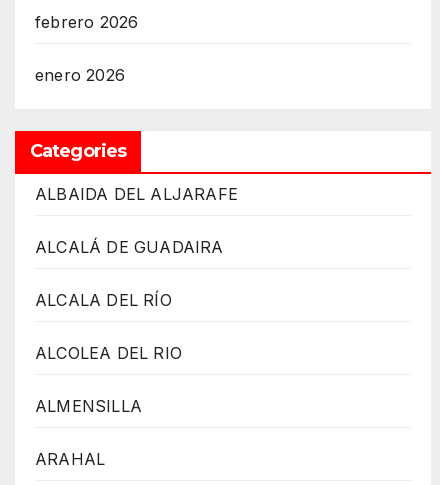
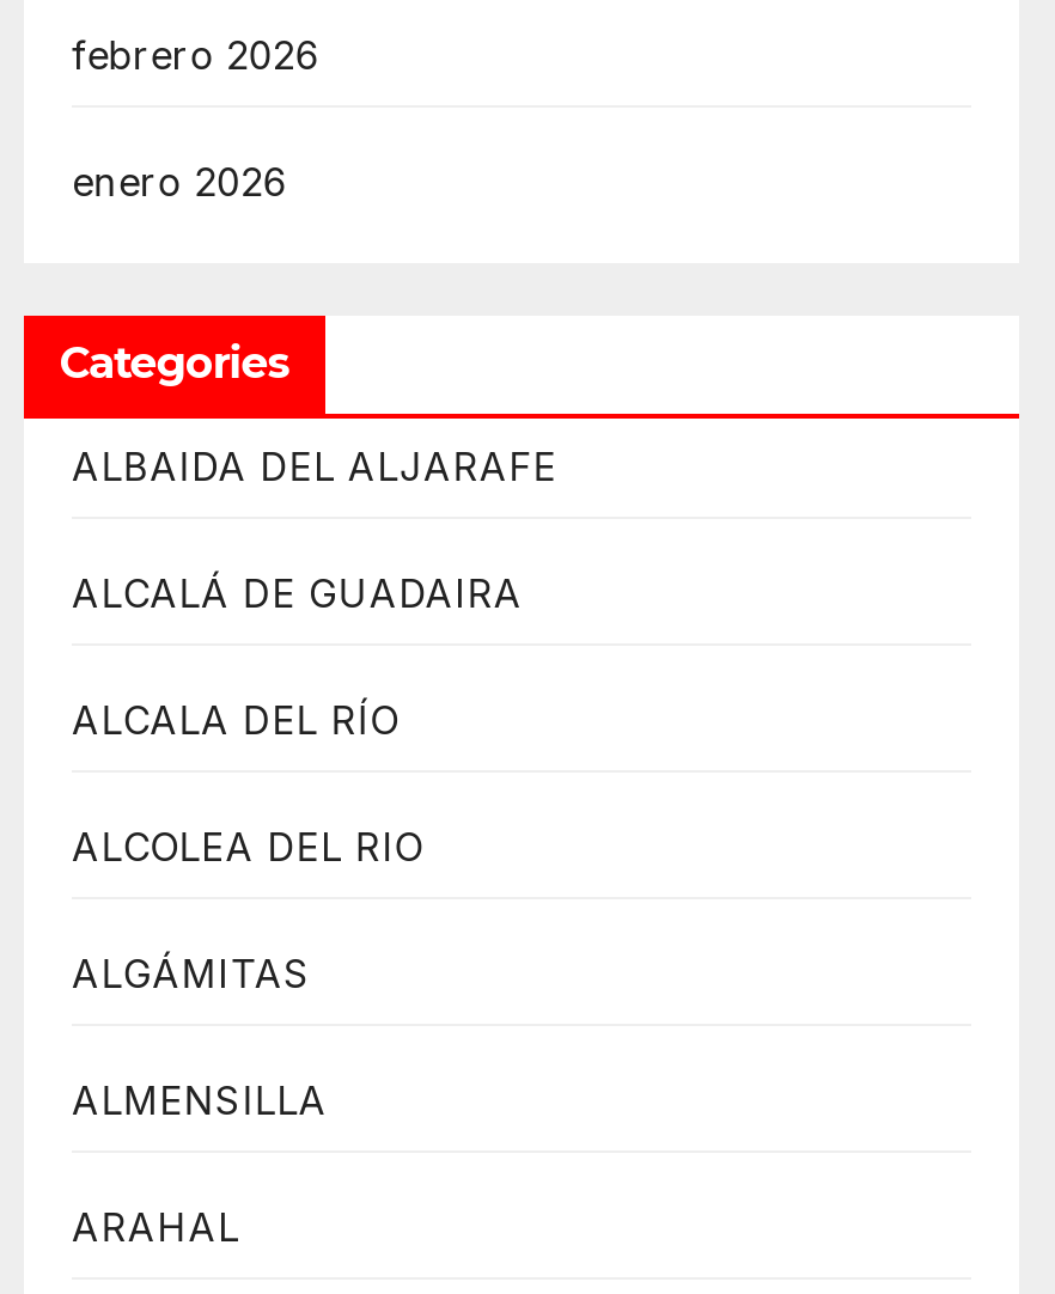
none -> [72,949,311,997] ALGÁMITAS

